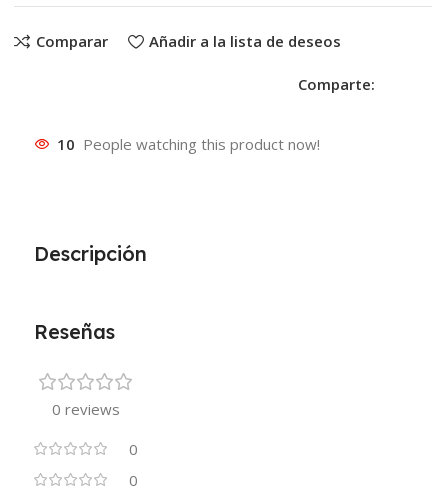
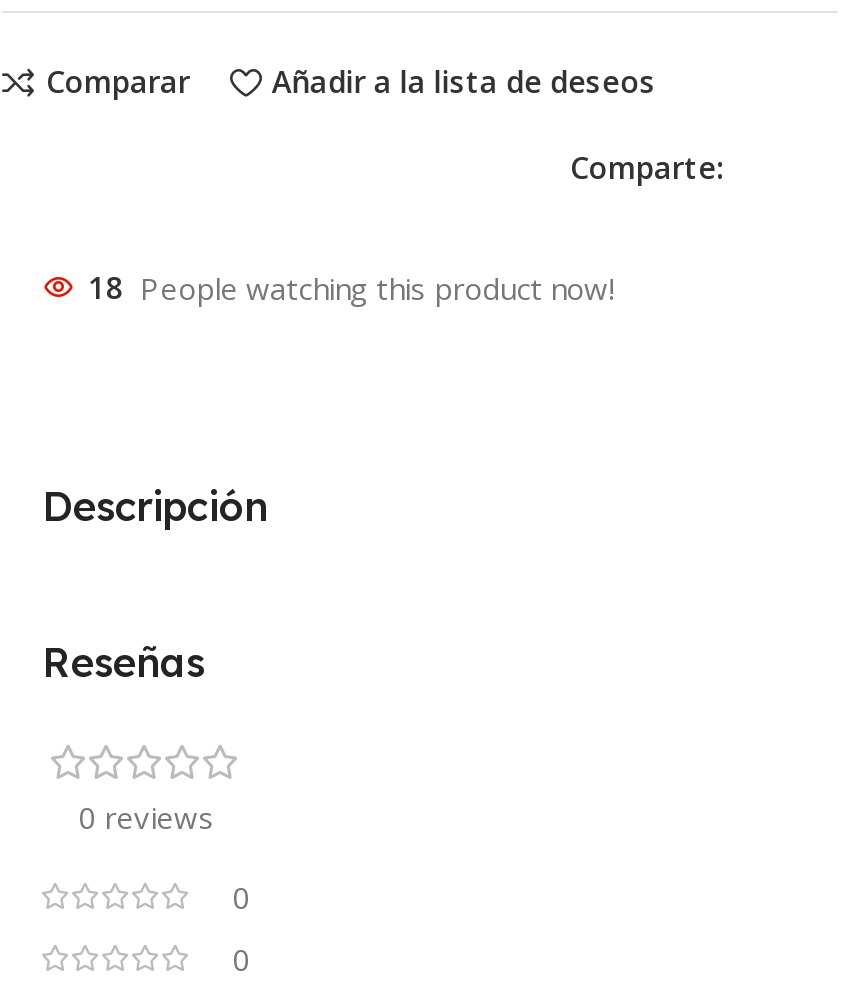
[57,134,320,154] 10 People watching this product now! -> [88,268,614,308] 18 People watching this product now!

